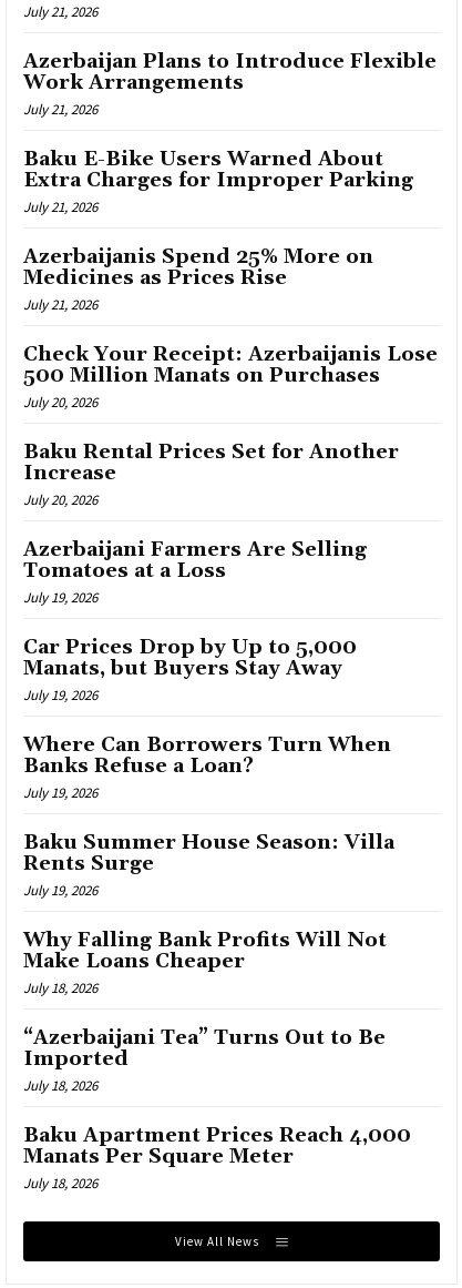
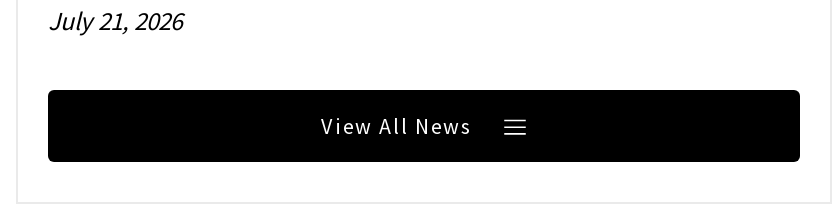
[23,49,438,1192] Azerbaijan Plans to Introduce Flexible | Work Arrangements | July 21, 2026 | Baku E-Bike Users Warned About | Extra Charges for Improper Parking | July 21, 2026 | Azerbaijanis Spend 25% More on | Medicines as Prices Rise | July 21, 2026 | Check Your Receipt: Azerbaijanis Lose | 500 Million Manats on Purchases | July 20, 2026 | Baku Rental Prices Set for Another | Increase | July 20, 2026 | Azerbaijani Farmers Are Selling | Tomatoes at a Loss | July 19, 2026 | Car Prices Drop by Up to 5,000 | Manats, but Buyers Stay Away | July 19, 2026 | Where Can Borrowers Turn When | Banks Refuse a Loan? | July 19, 2026 | Baku Summer House Season: Villa | Rents Surge | July 19, 2026 | Why Falling Bank Profits Will Not | Make Loans Cheaper | July 18, 2026 | “Azerbaijani Tea” Turns Out to Be | Imported | July 18, 2026 | Baku Apartment Prices Reach 4,000 | Manats Per Square Meter | July 18, 2026 -> none

